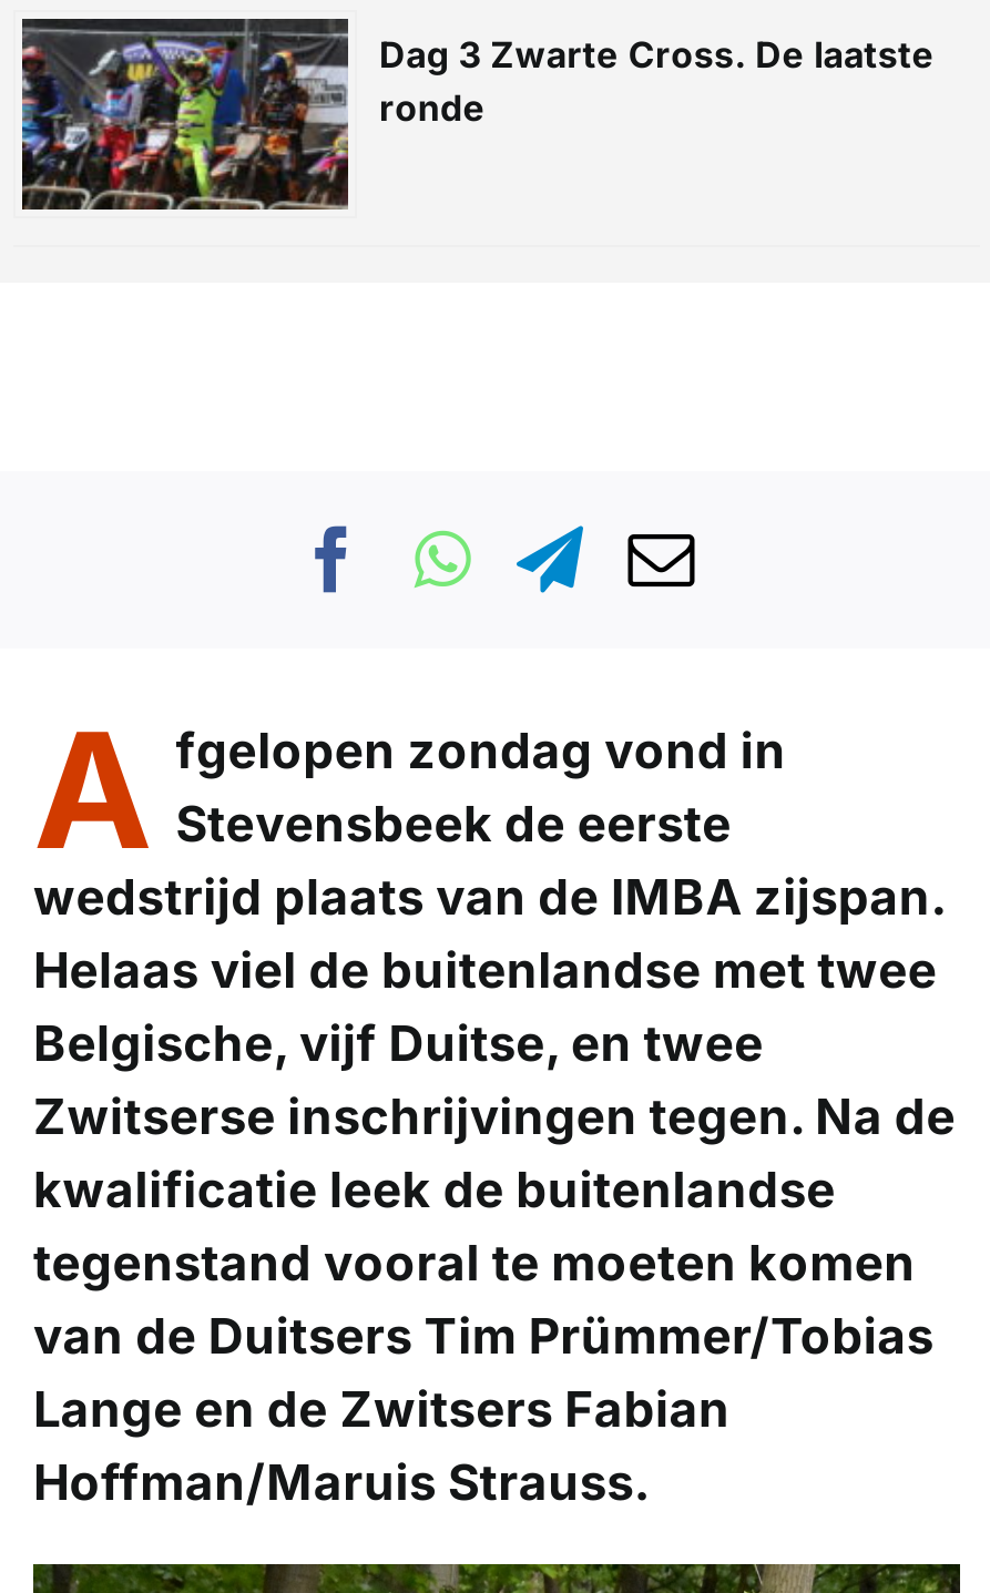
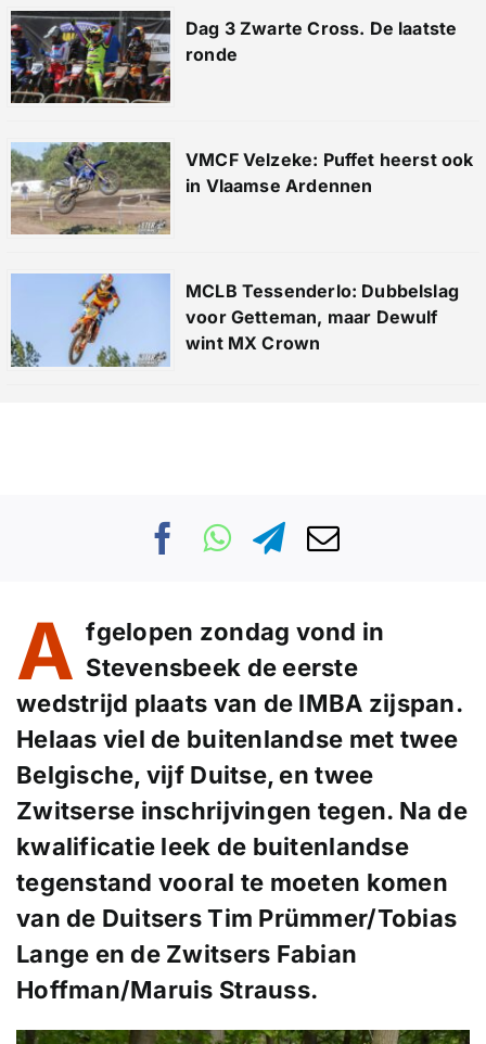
none -> [10,141,474,235] [image] | VMCF Velzeke: Puffet heerst ook | in Vlaamse Ardennen
none -> [11,273,459,368] [image] | MCLB Tessenderlo: Dubbelslag | voor Getteman, maar Dewulf | wint MX Crown

